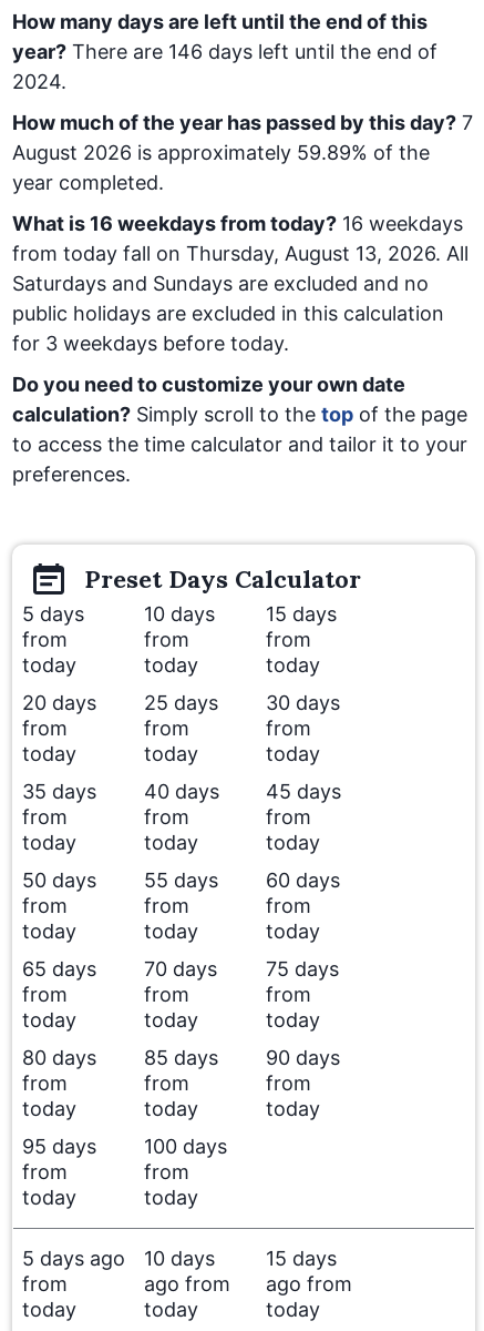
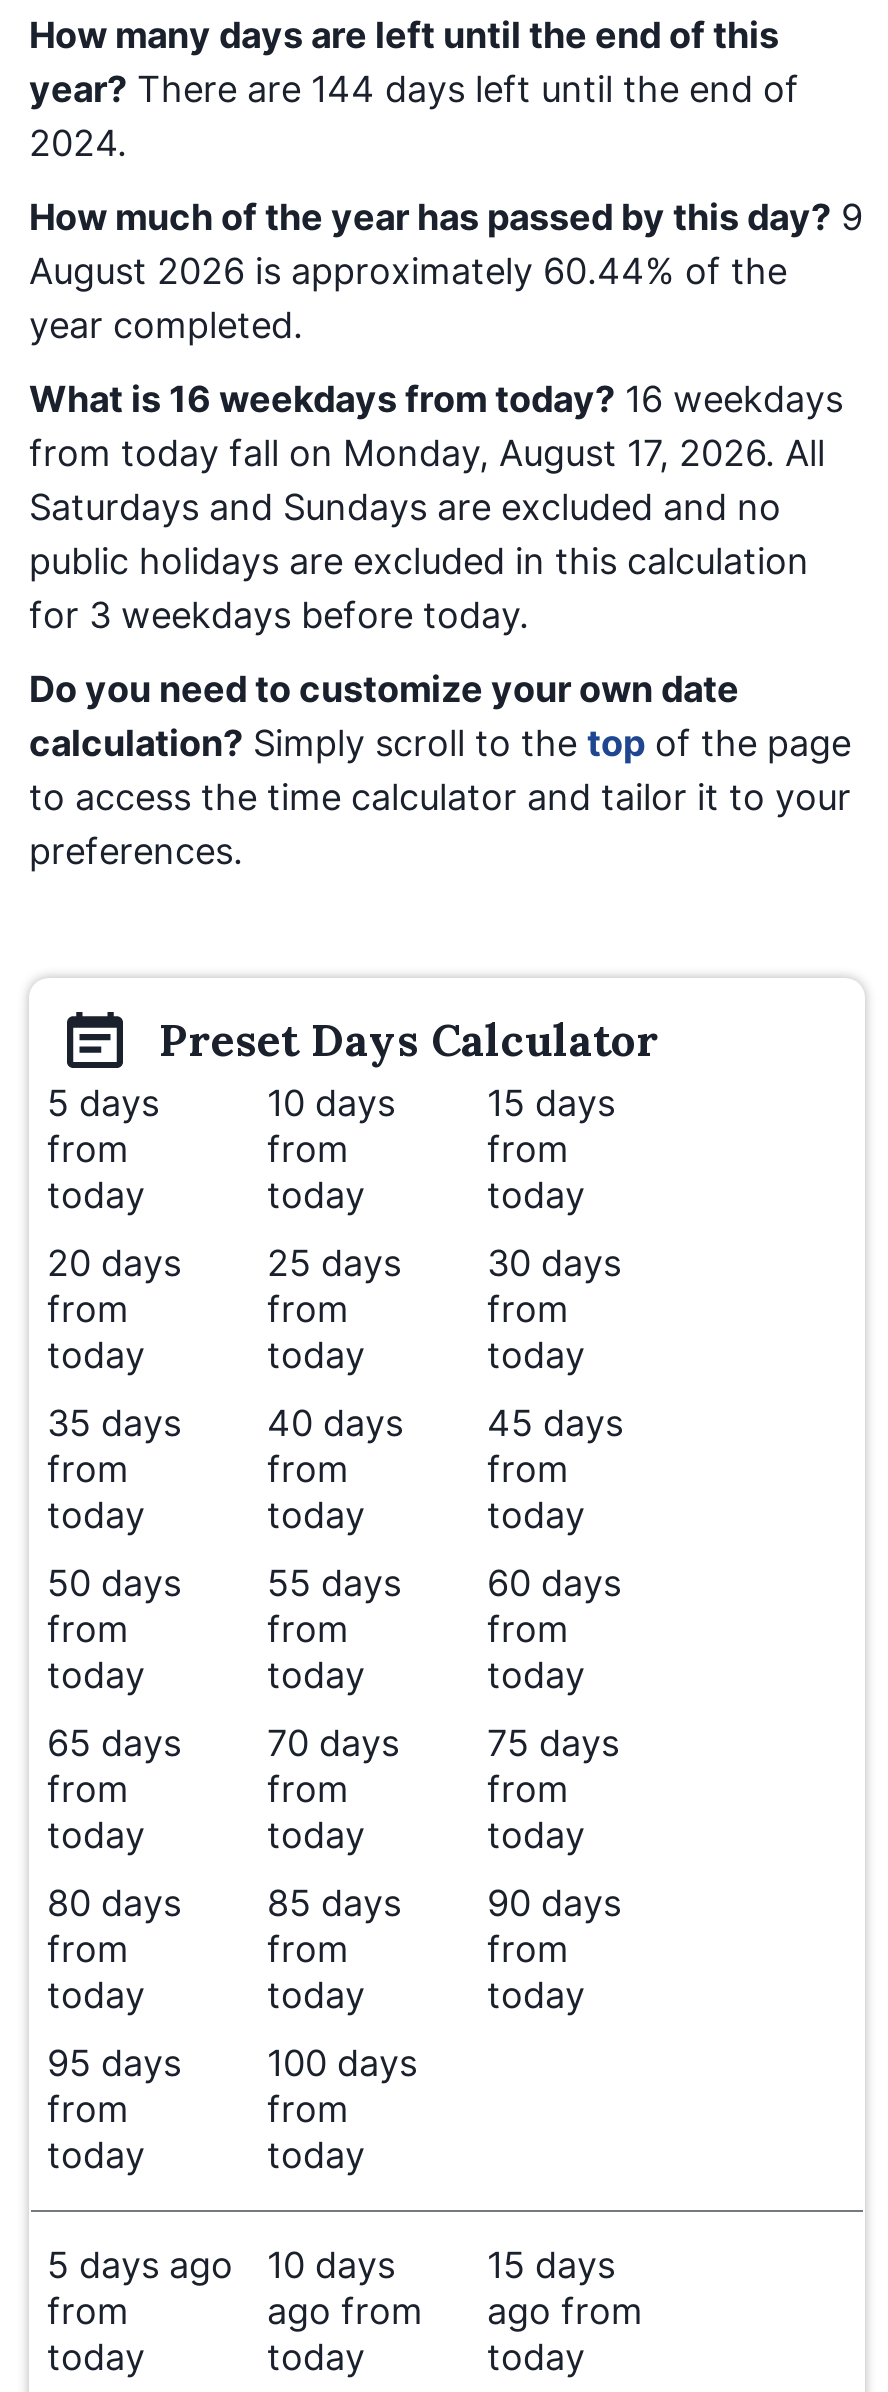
[12,40,437,63] year? There are 146 days left until the end of -> [29,68,799,110] year? There are 144 days left until the end of
[12,111,473,134] How much of the year has passed by this day? 7 -> [29,196,863,238] How much of the year has passed by this day? 9
[12,141,430,164] August 2026 is approximately 59.89% of the -> [29,250,787,292] August 2026 is approximately 60.44% of the
[12,242,468,265] from today fall on Thursday, August 13, 2026. All -> [29,432,825,474] from today fall on Monday, August 17, 2026. All

